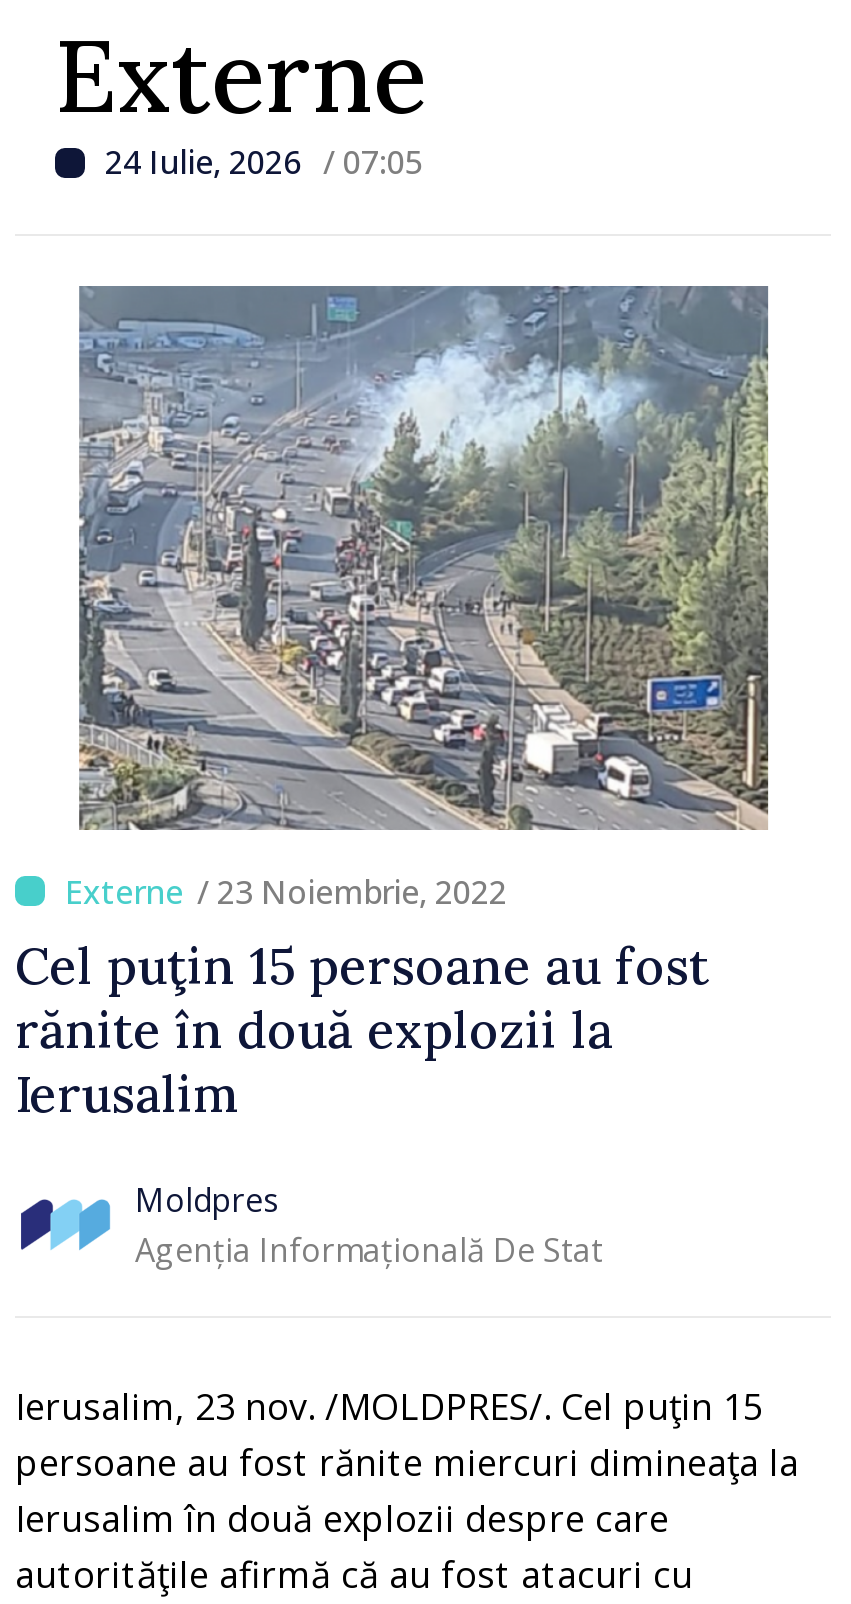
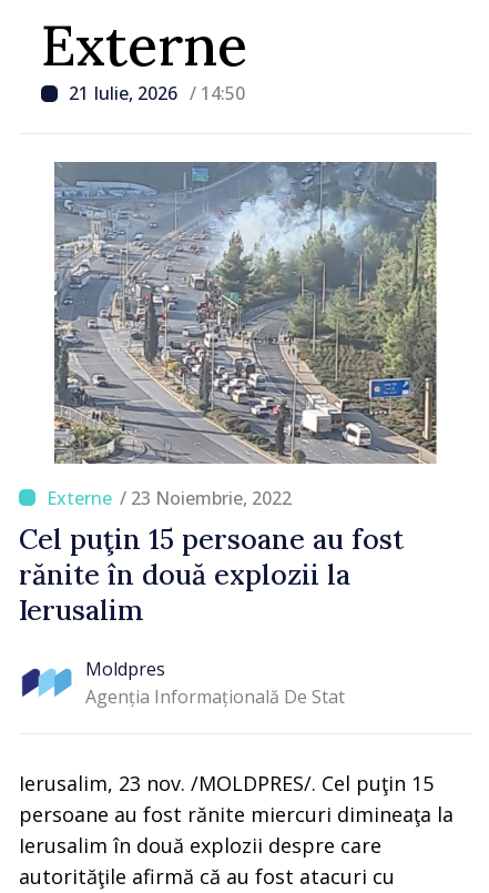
[105,140,423,184] 24 Iulie, 2026 / 07:05 -> [69,81,245,105] 21 Iulie, 2026 / 14:50

